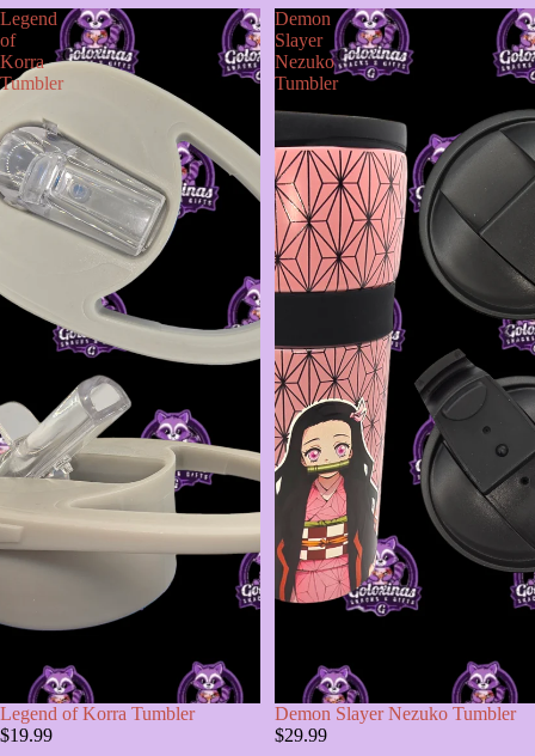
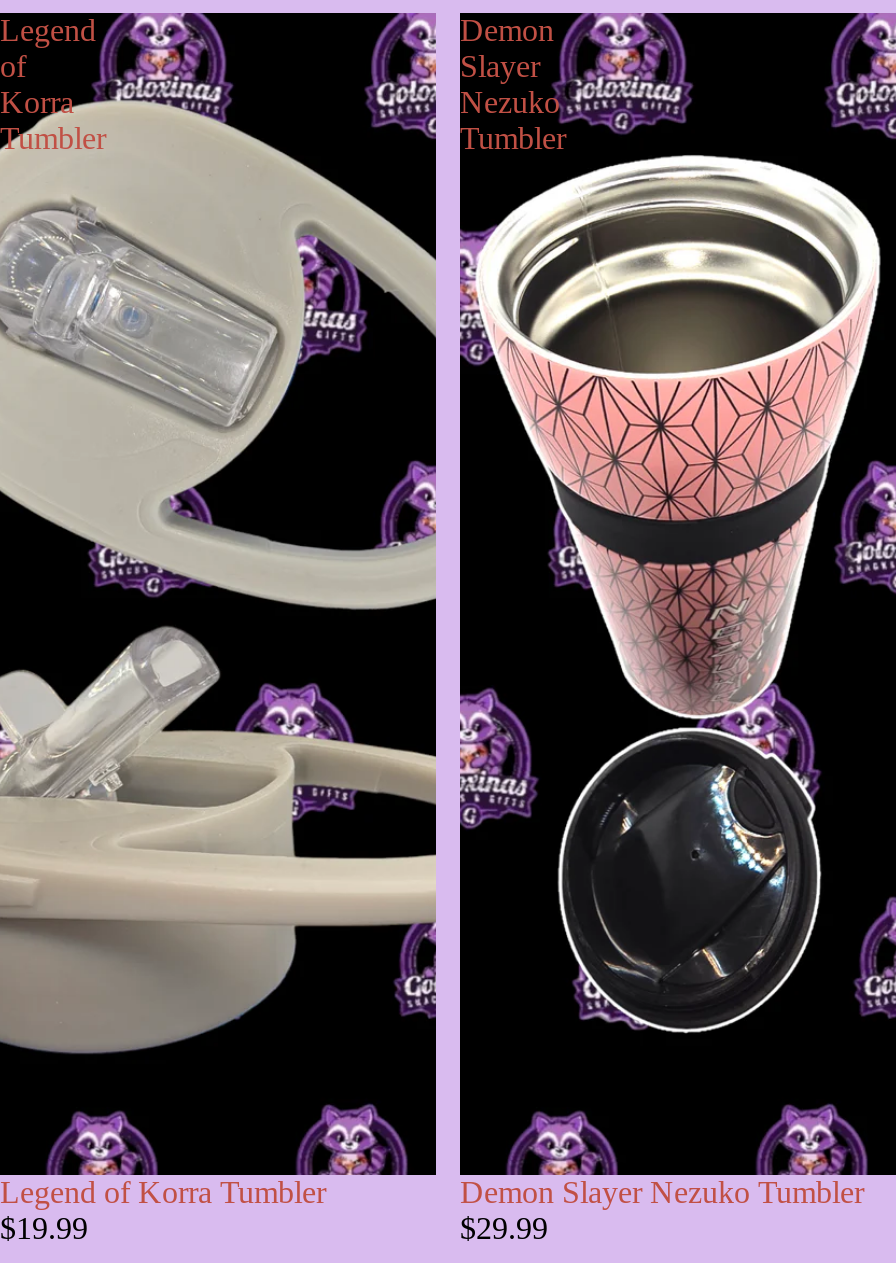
[273,93,531,618] [image] -> [458,153,890,1035] [image]

